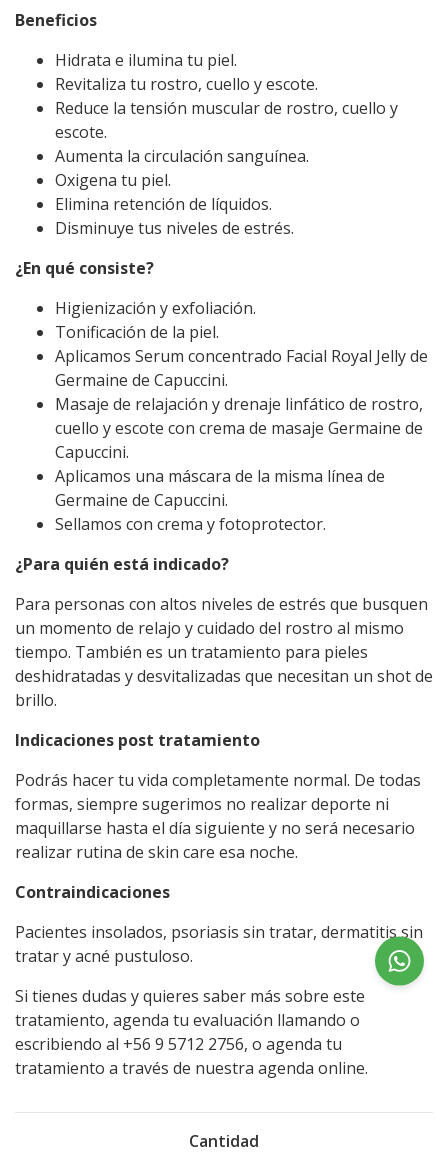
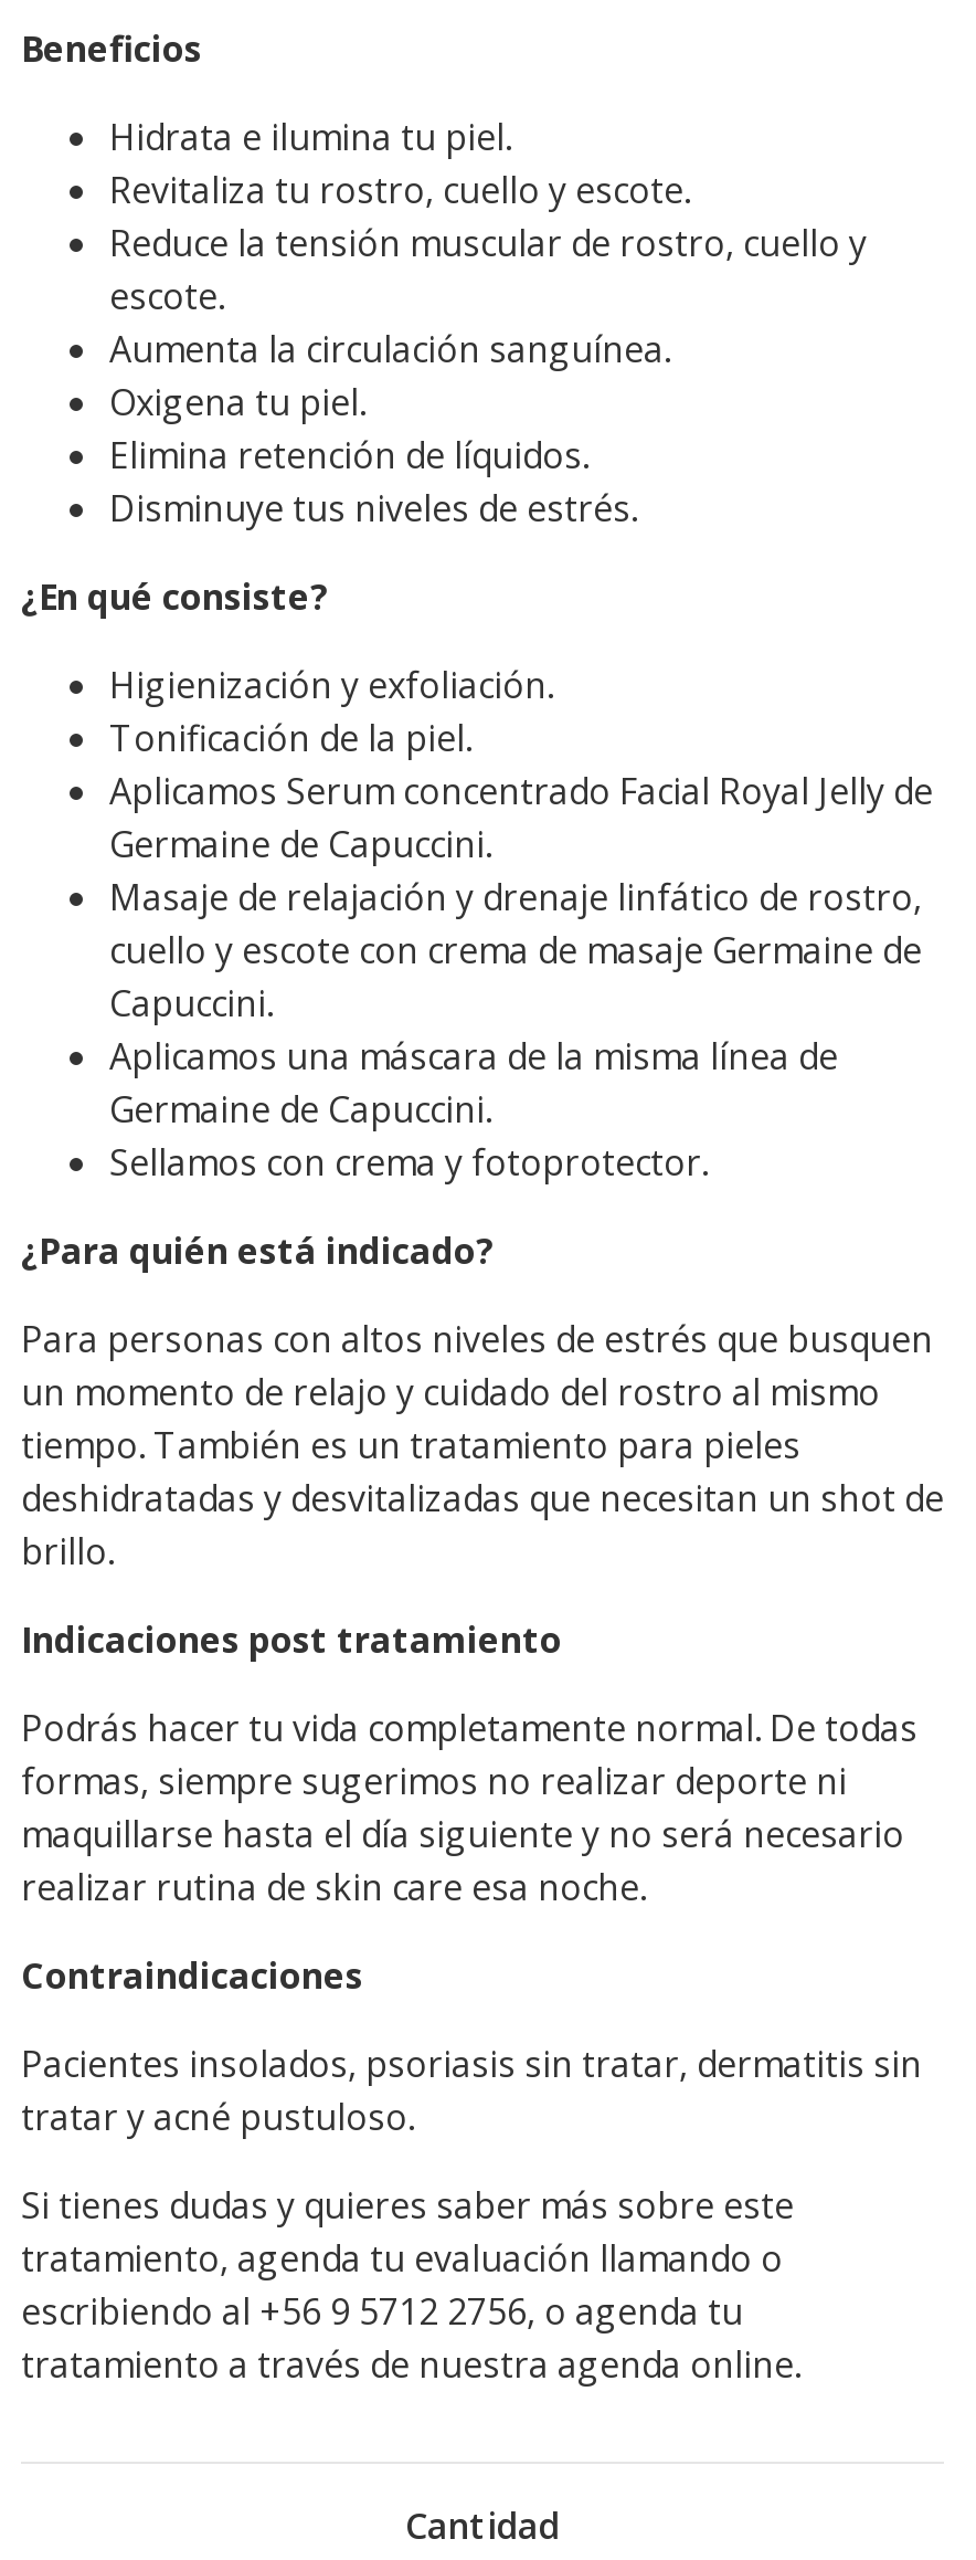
[374,946,425,988] [image] -> none

